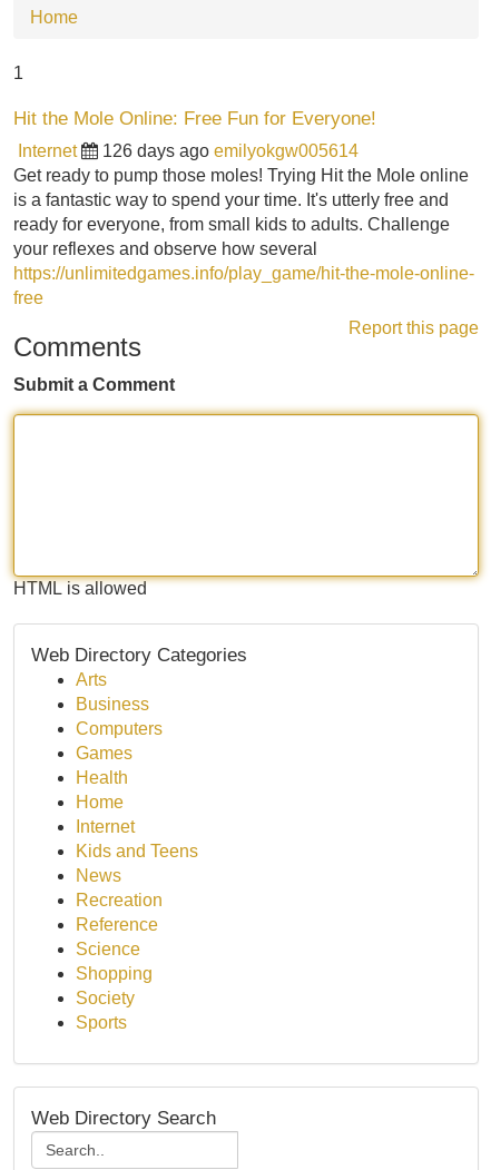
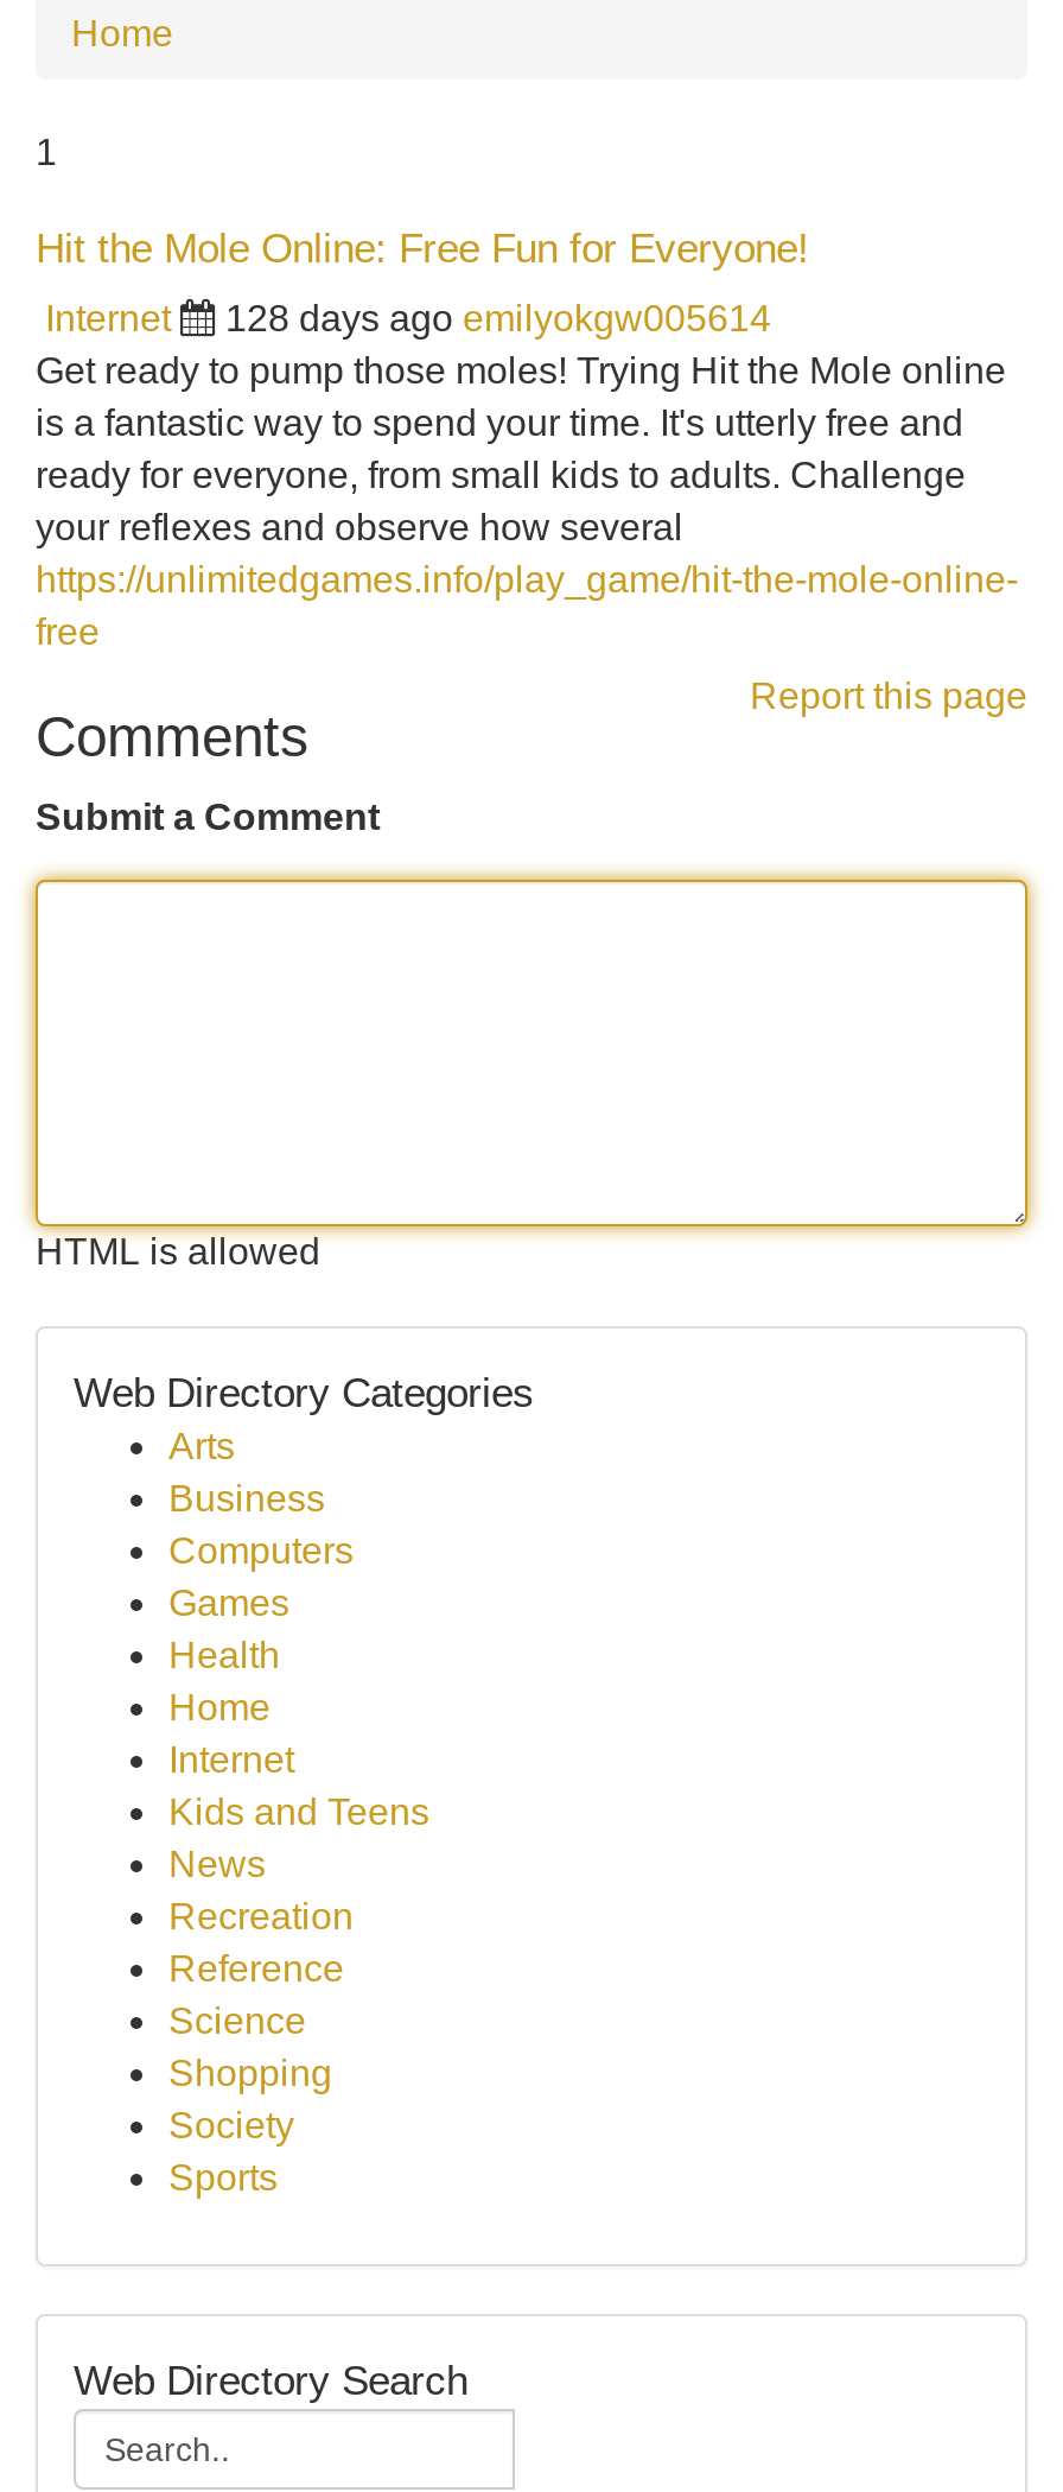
[102,141,359,160] 126 days ago emilyokgw005614 -> [225,298,771,338] 128 days ago emilyokgw005614

